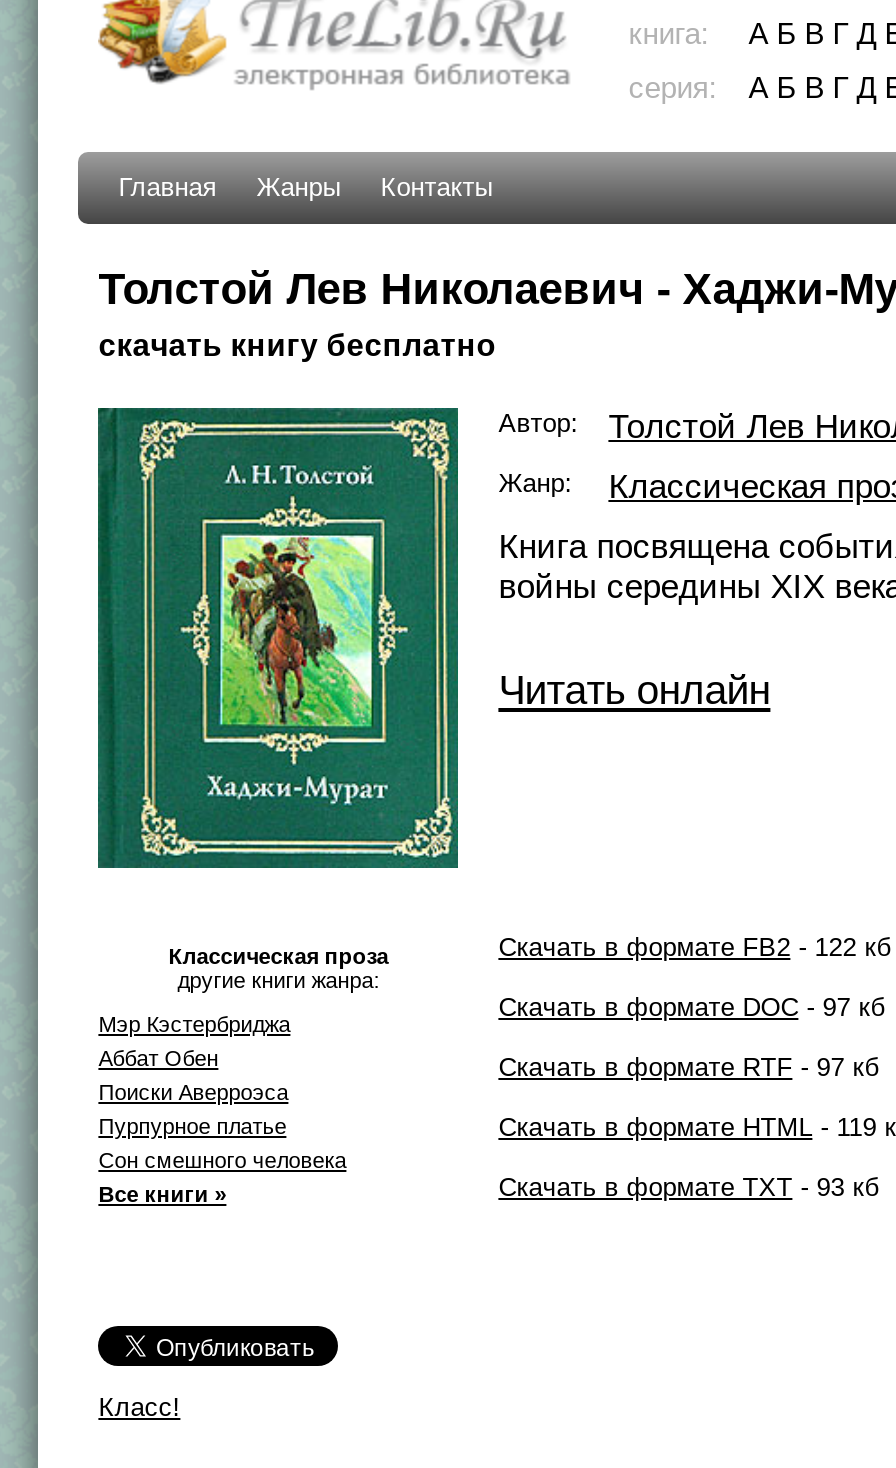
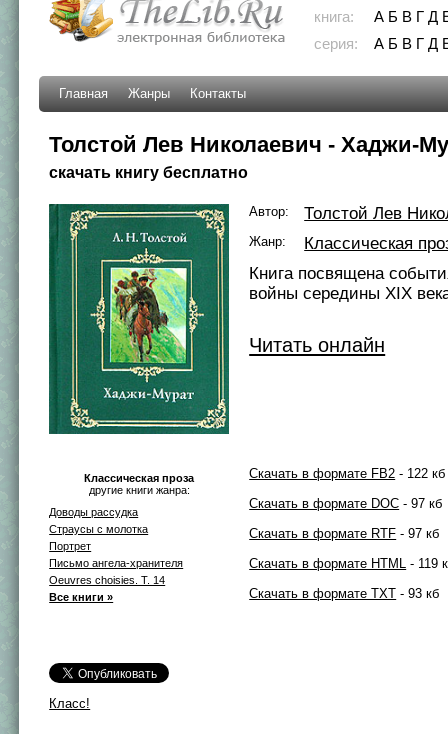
[98,1013,346,1173] Мэр Кэстербриджа | Аббат Обен | Поиски Аверроэса | Пурпурное платье | Сон смешного человека -> [49,506,183,586] Доводы рассудка | Страусы с молотка | Портрет | Письмо ангела-хранителя | Oeuvres choisies. T. 14

